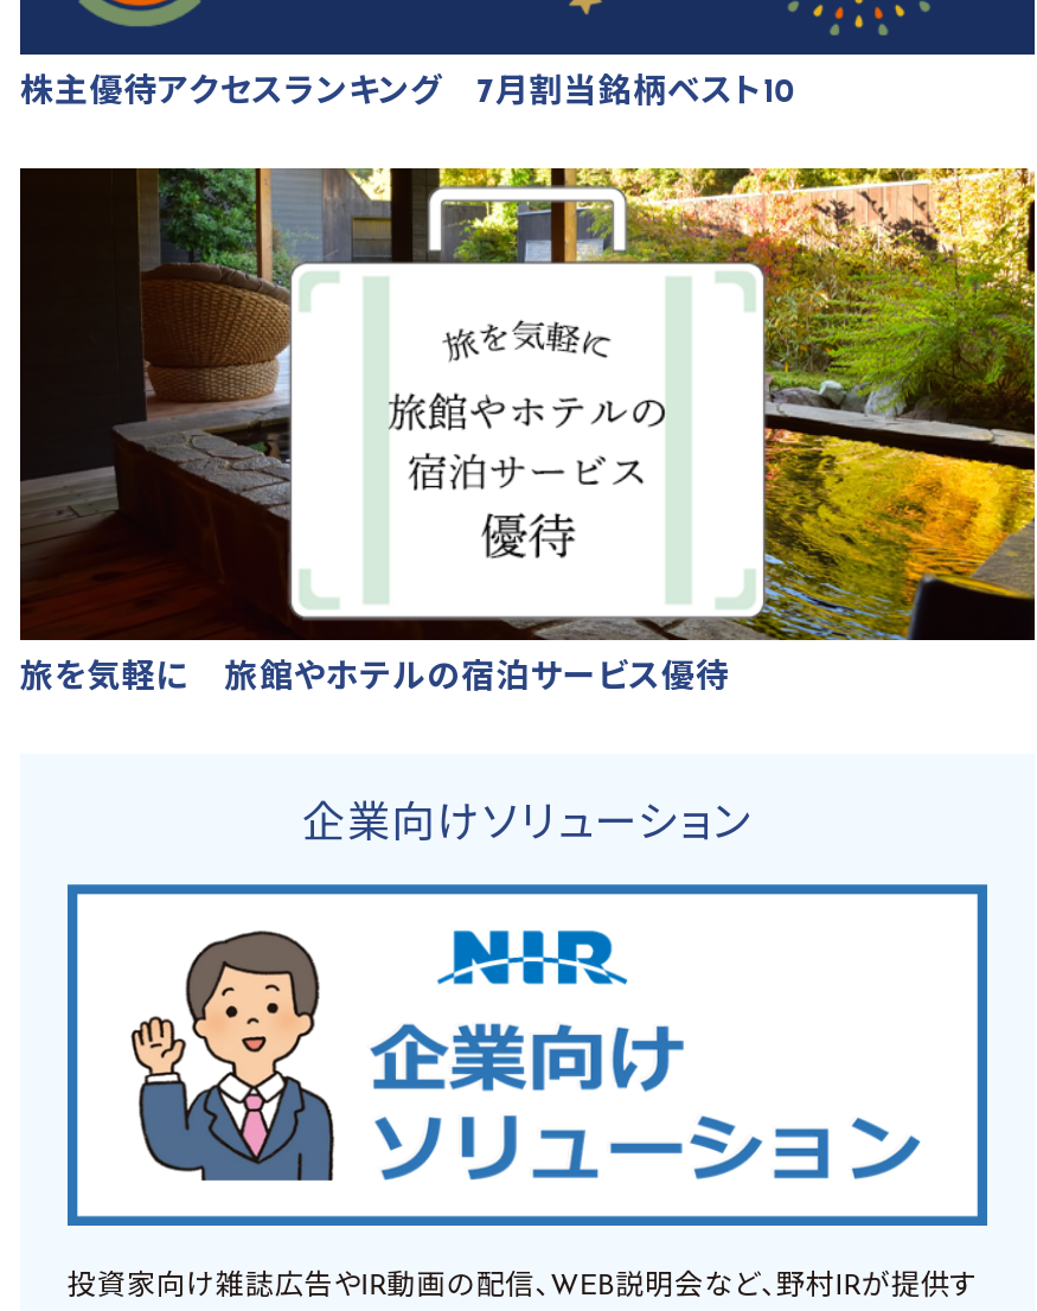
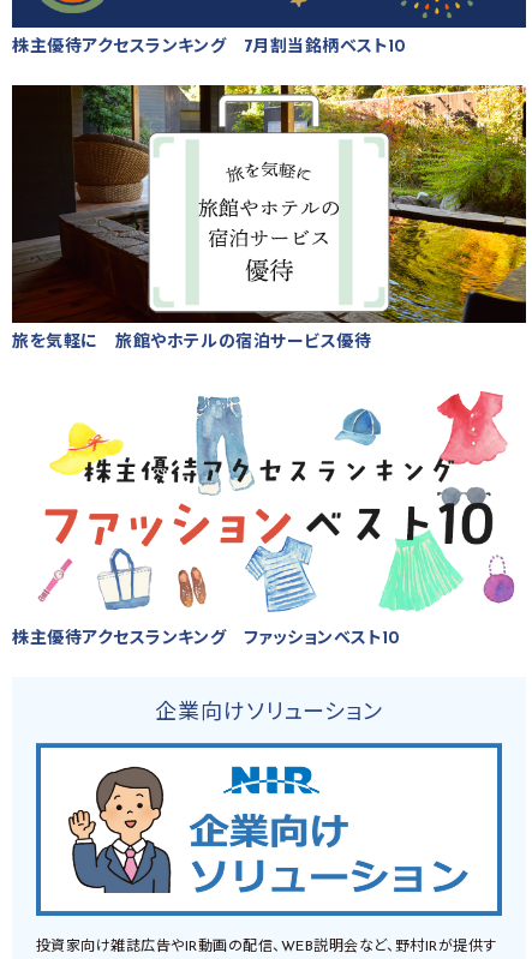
none -> [12,390,515,647] [image] | 株主優待アクセスランキング ファッションベスト10

